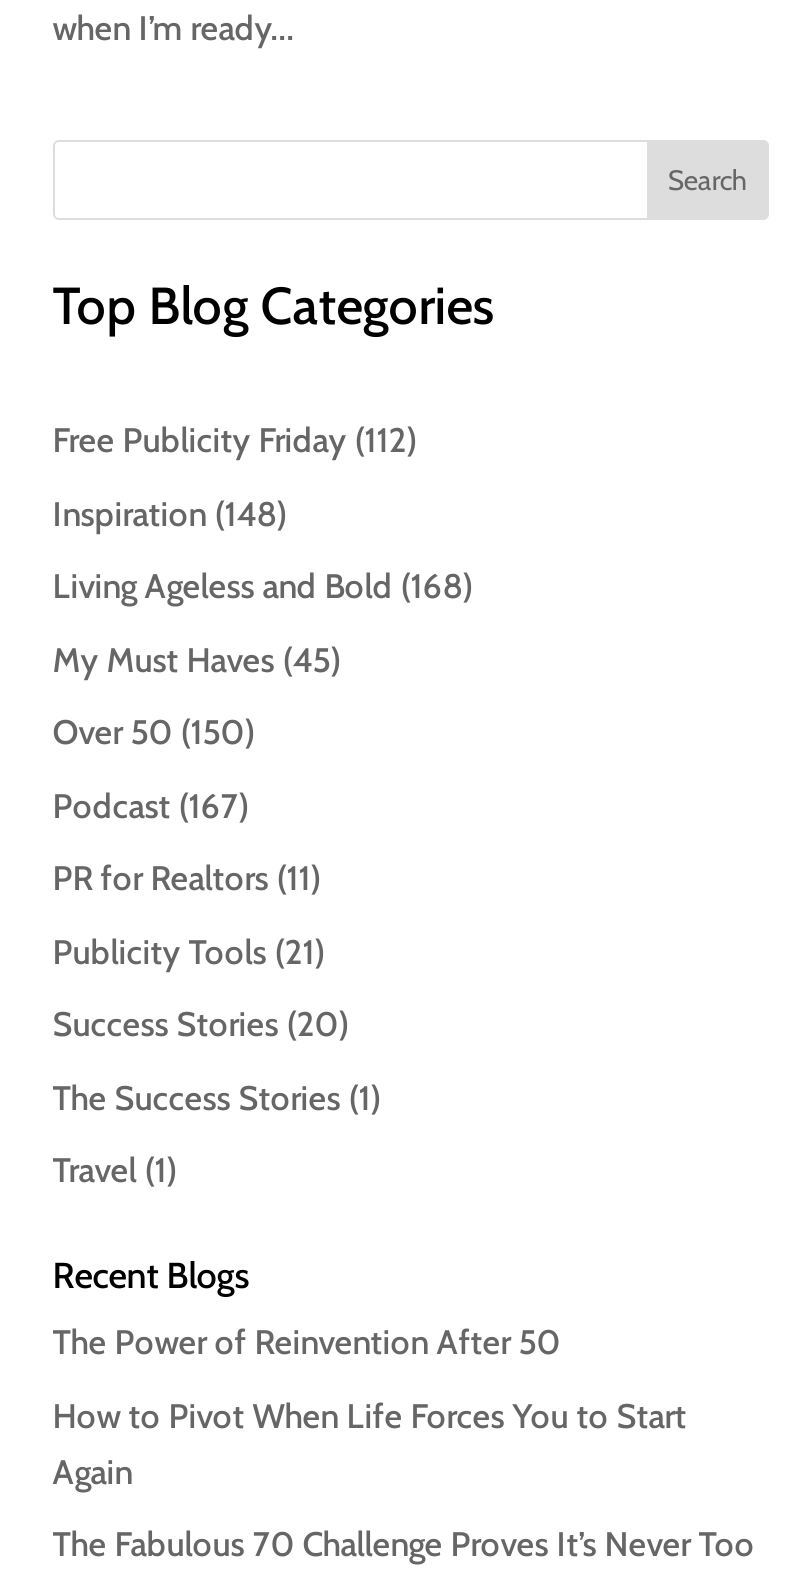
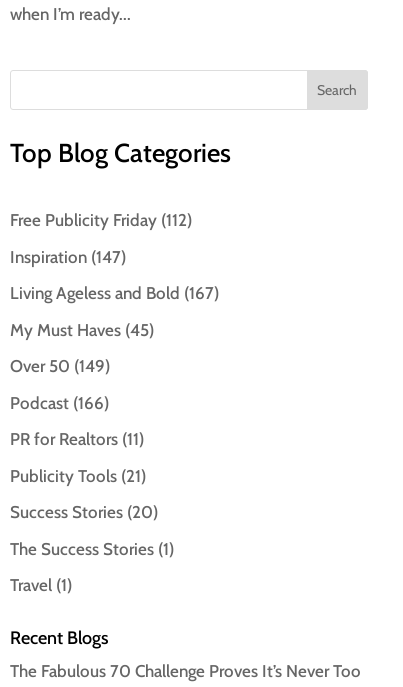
[53,494,287,534] Inspiration (148) -> [10,247,126,267] Inspiration (147)
[53,567,473,607] Living Ageless and Bold (168) -> [10,283,219,303] Living Ageless and Bold (167)
[53,713,255,753] Over 50 (150) -> [10,356,110,376] Over 50 (149)
[53,786,249,826] Podcast (167) -> [10,393,109,413] Podcast (166)
[53,1323,687,1492] The Power of Reinvention After 50 | How to Pivot When Life Forces You to Start | Again -> none

